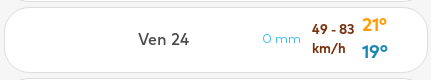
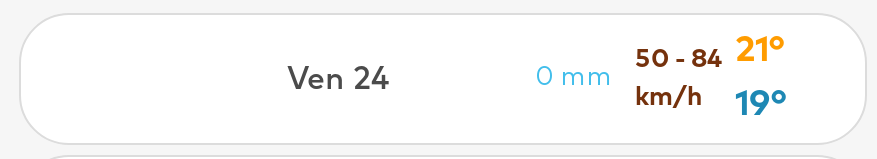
[312,17,387,37] 49 - 83 21° -> [635,33,785,73] 50 - 84 21°

